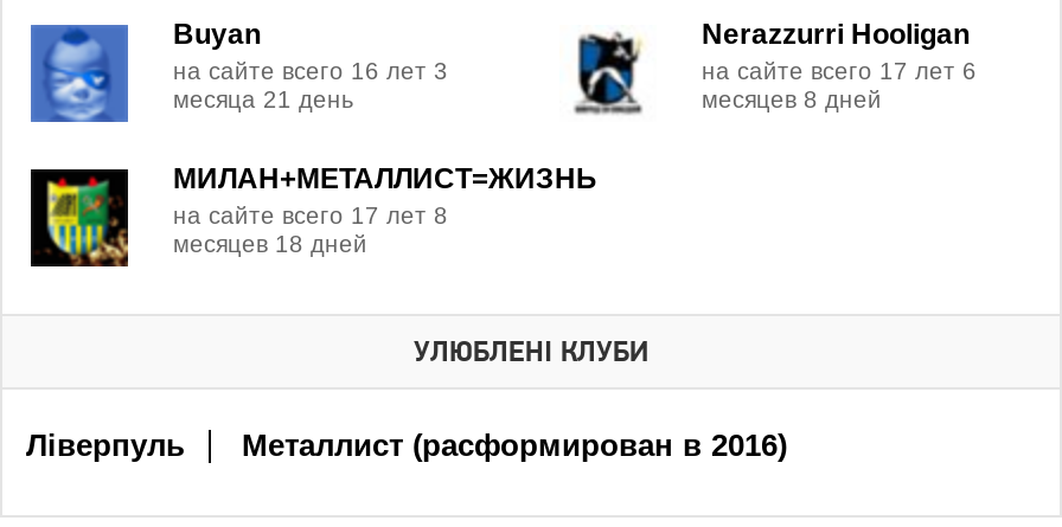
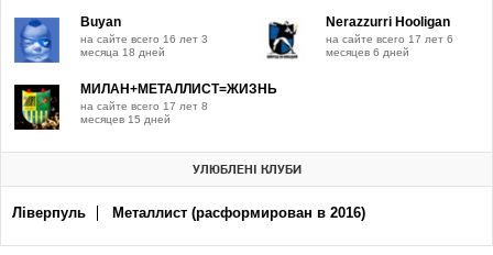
[173,86,353,113] месяца 21 день -> [80,46,165,58] месяца 18 дней
[702,86,882,113] месяцев 8 дней -> [326,46,409,58] месяцев 6 дней
[173,231,367,257] месяцев 18 дней -> [80,113,171,125] месяцев 15 дней

